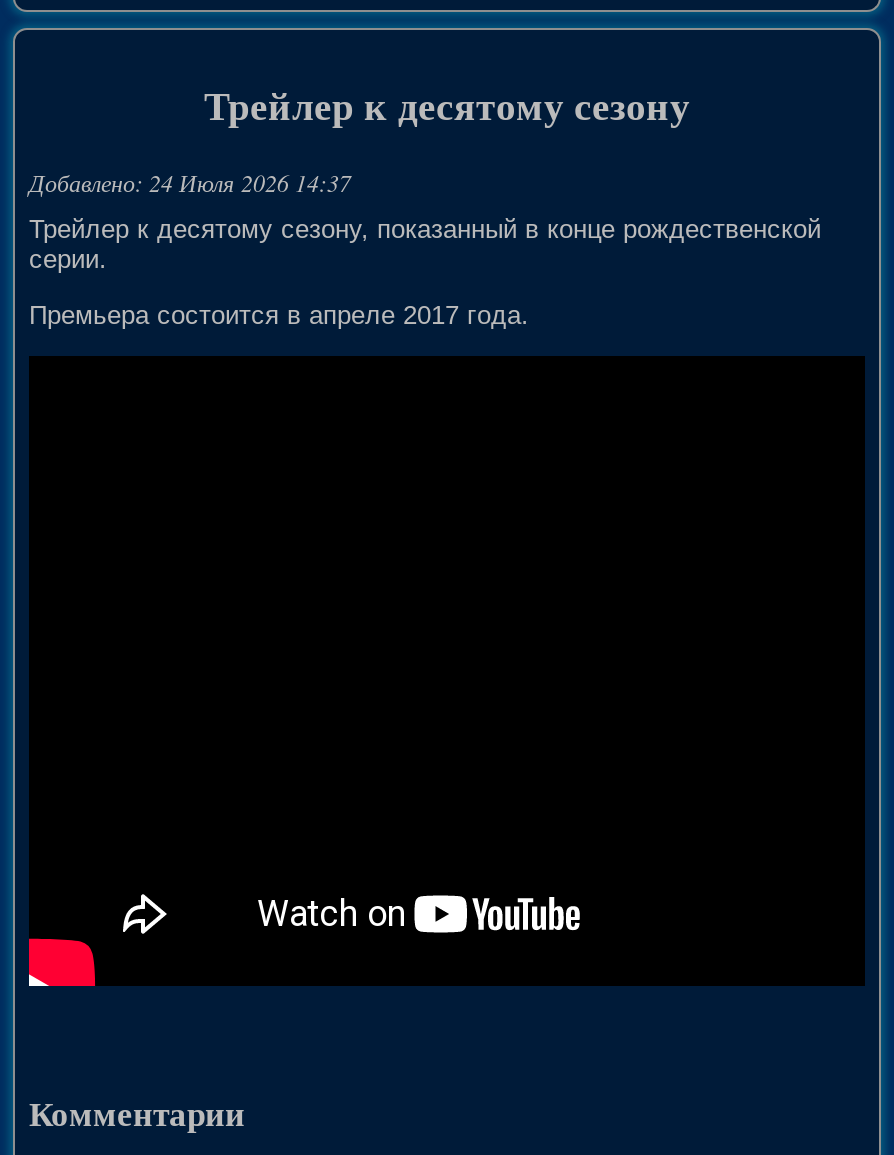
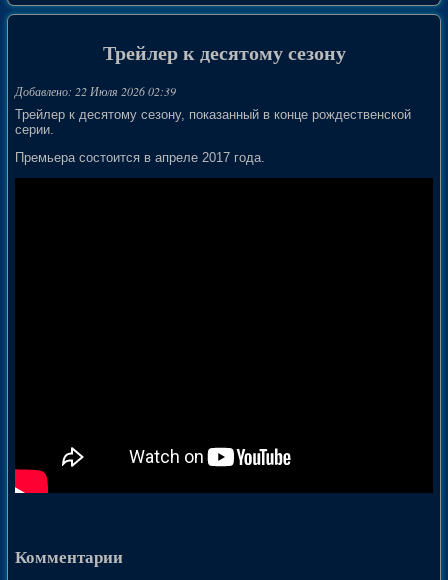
[29,167,351,199] Добавлено: 24 Июля 2026 14:37 -> [15,83,176,99] Добавлено: 22 Июля 2026 02:39

